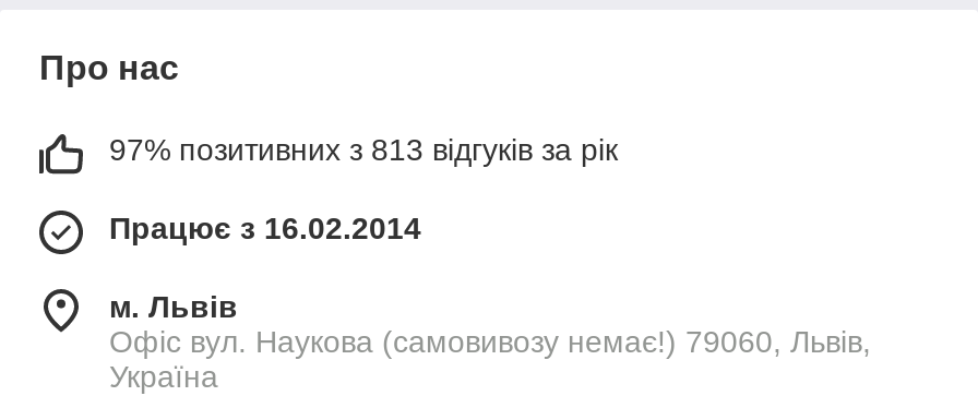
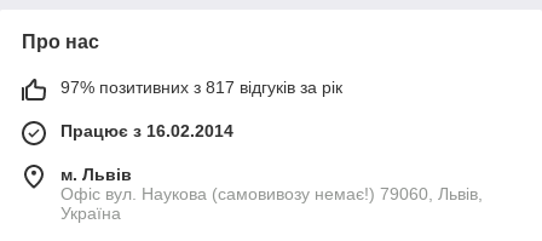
[109,133,618,168] 97% позитивних з 813 відгуків за рік -> [60,78,342,97] 97% позитивних з 817 відгуків за рік

